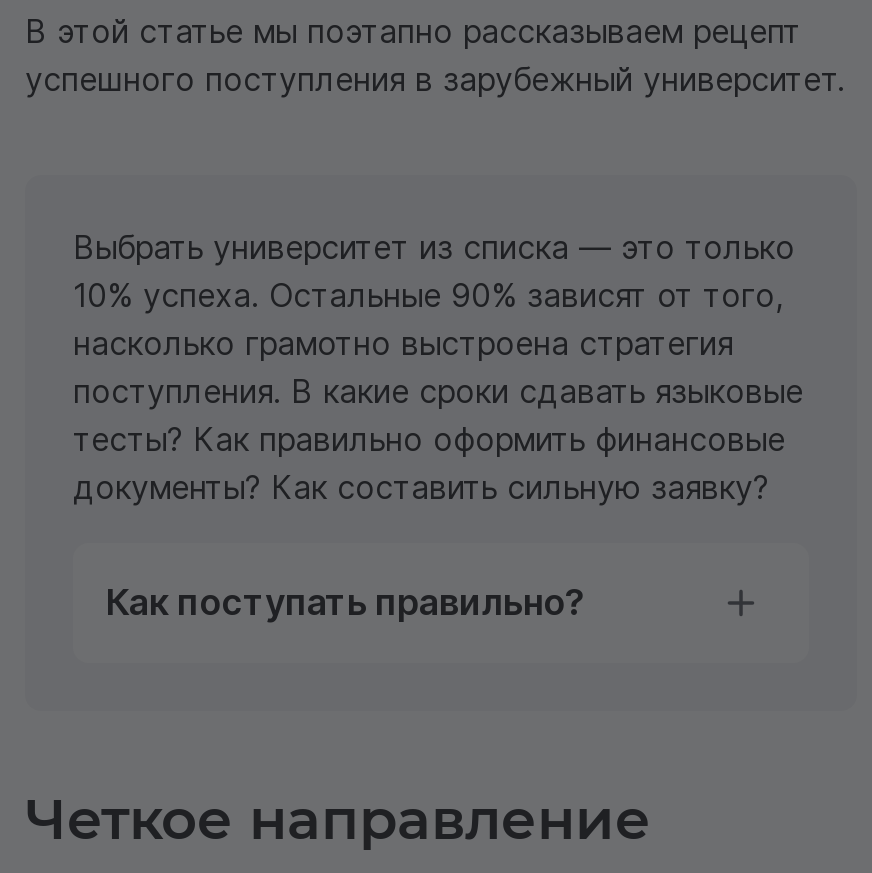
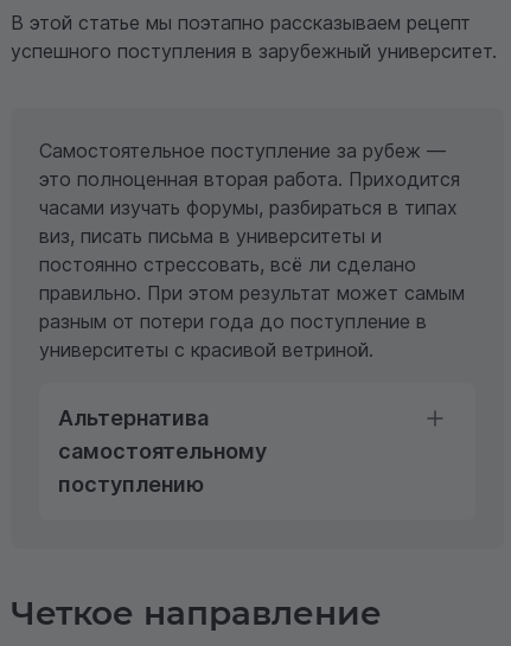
[73,227,803,507] Выбрать университет из списка — это только | 10% успеха. Остальные 90% зависят от того, | насколько грамотно выстроена стратегия | поступления. В какие сроки сдавать языковые | тесты? Как правильно оформить финансовые | документы? Как составить сильную заявку? -> [39,139,465,362] Самостоятельное поступление за рубеж — | это полноценная вторая работа. Приходится | часами изучать форумы, разбираться в типах | виз, писать письма в университеты и | постоянно стрессовать, всё ли сделано | правильно. При этом результат может самым | разным от потери года до поступление в | университеты с красивой ветриной.
[105,581,585,623] Как поступать правильно? -> [58,405,267,497] Альтернатива | самостоятельному | поступлению

